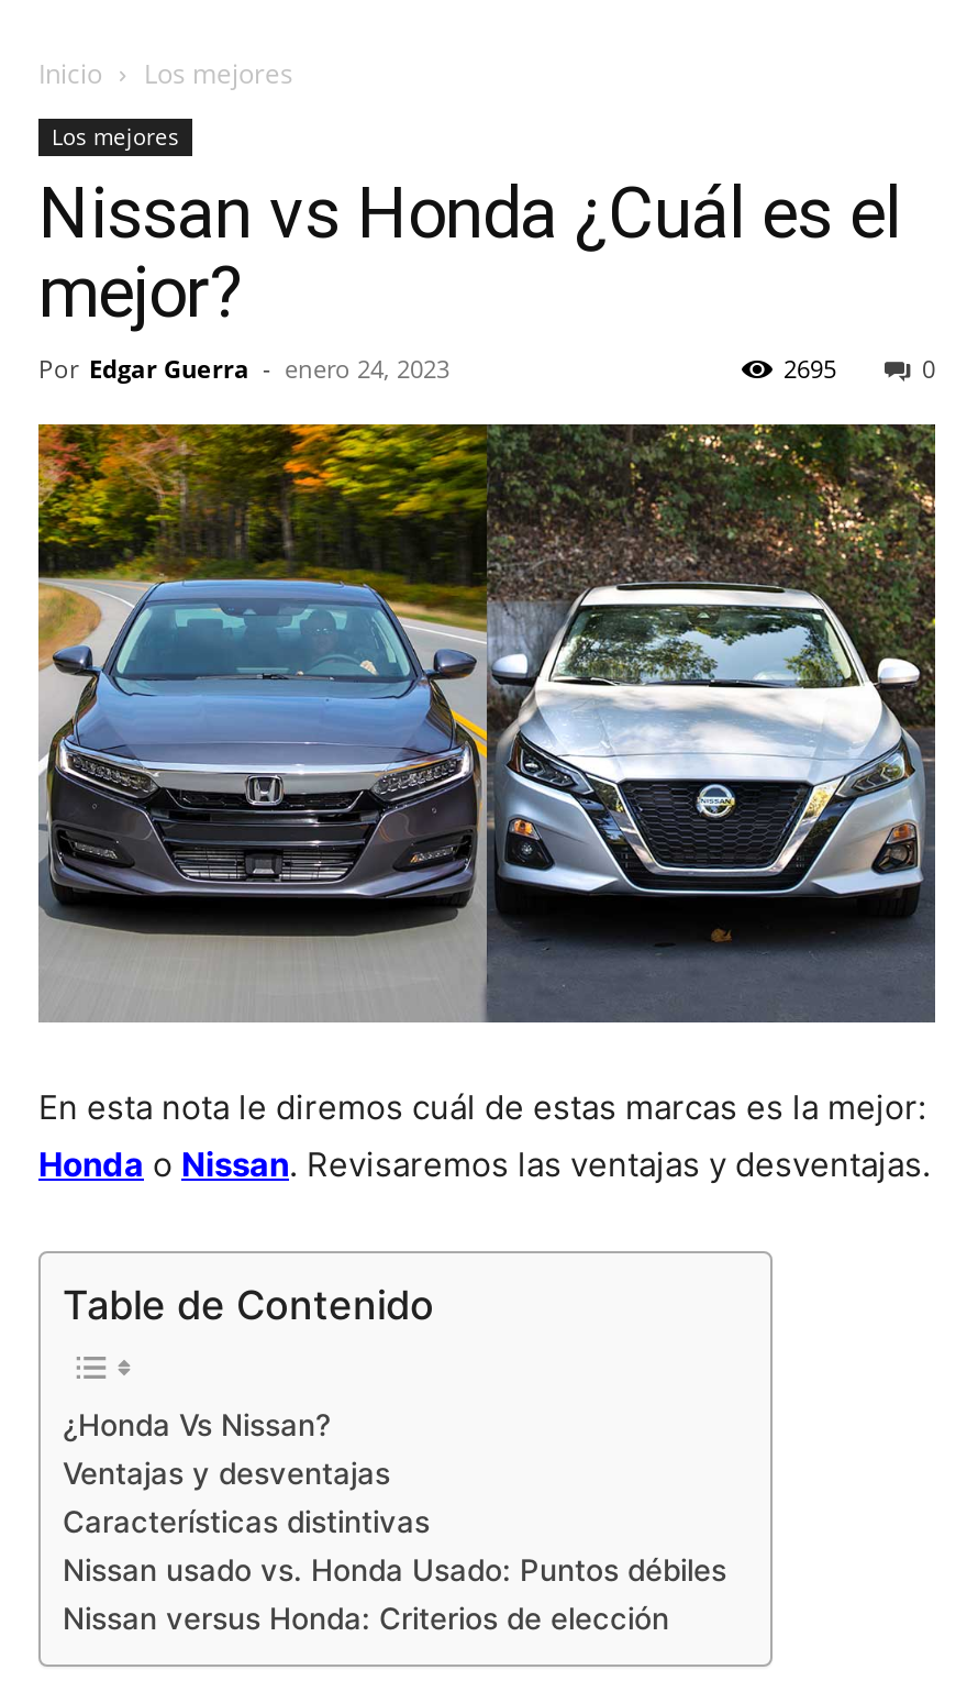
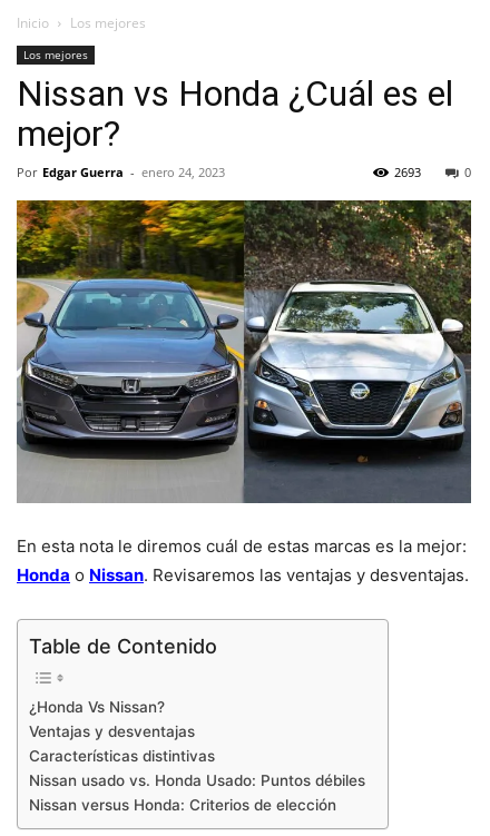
[783,352,836,385] 2695 -> [394,164,421,180] 2693

